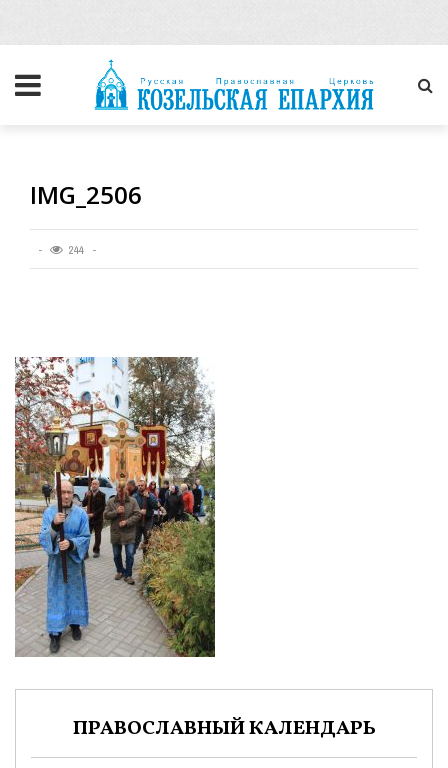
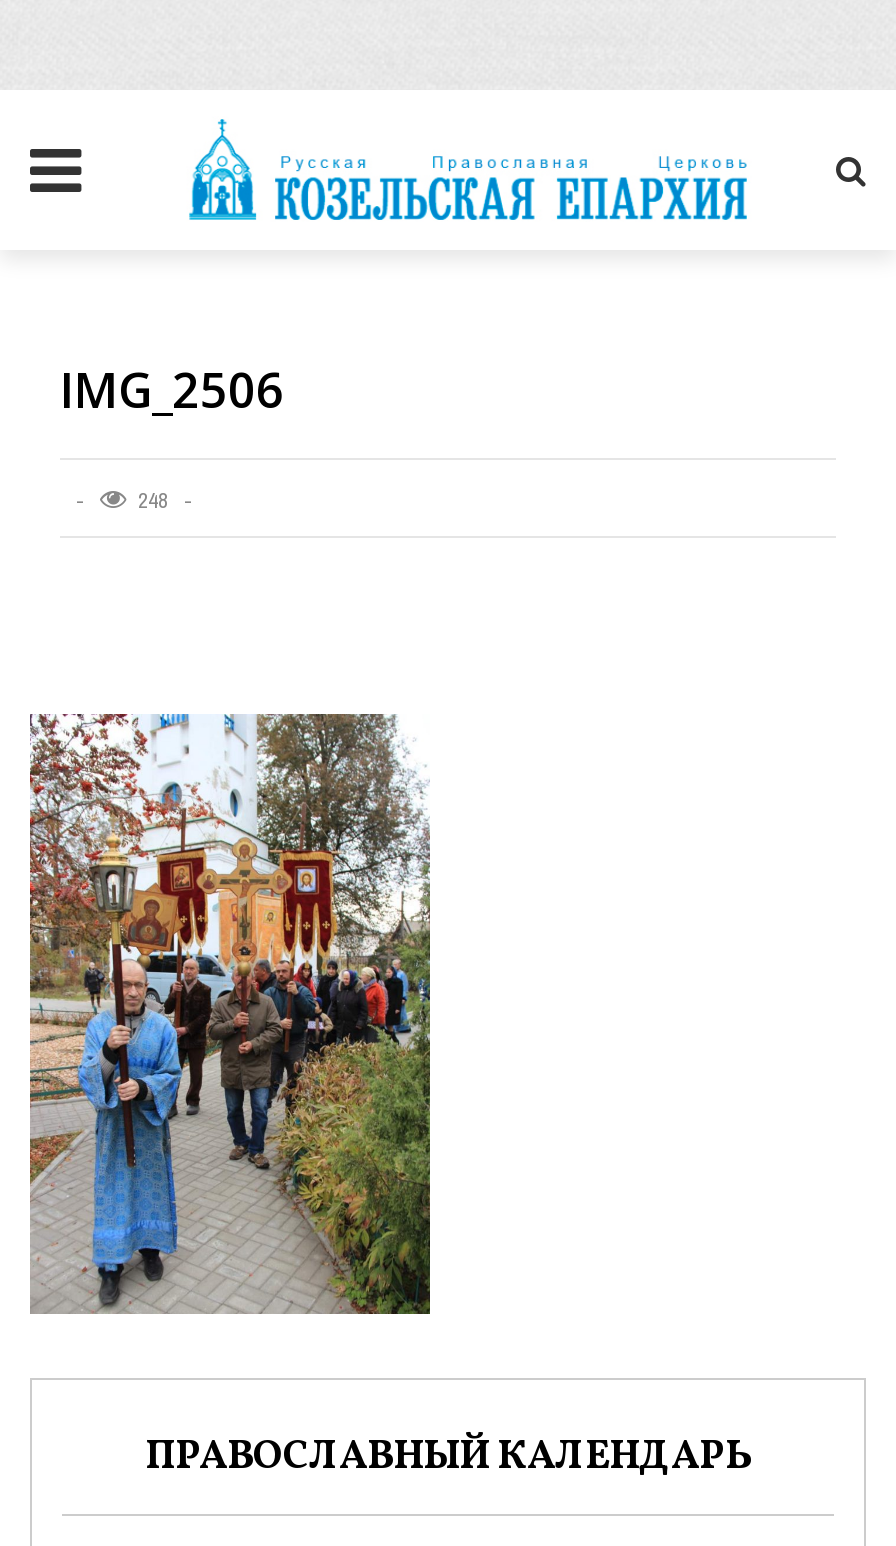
[69,243,84,257] 244 -> [138,486,168,514] 248

